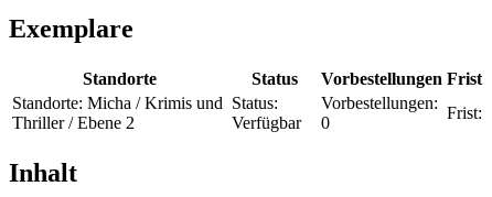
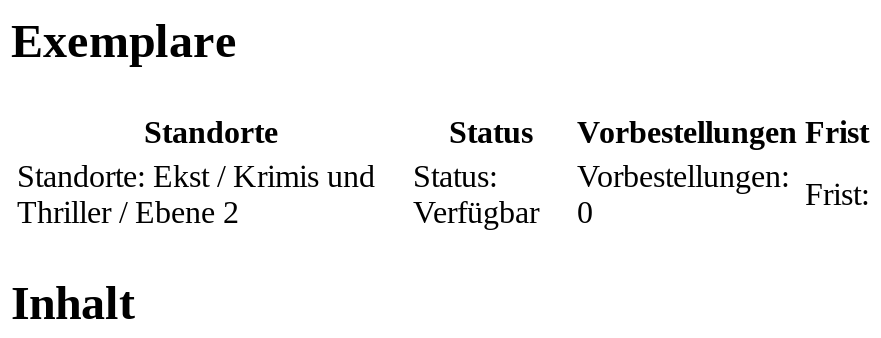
[12,93,223,112] Standorte: Micha / Krimis und -> [17,158,375,192] Standorte: Ekst / Krimis und

